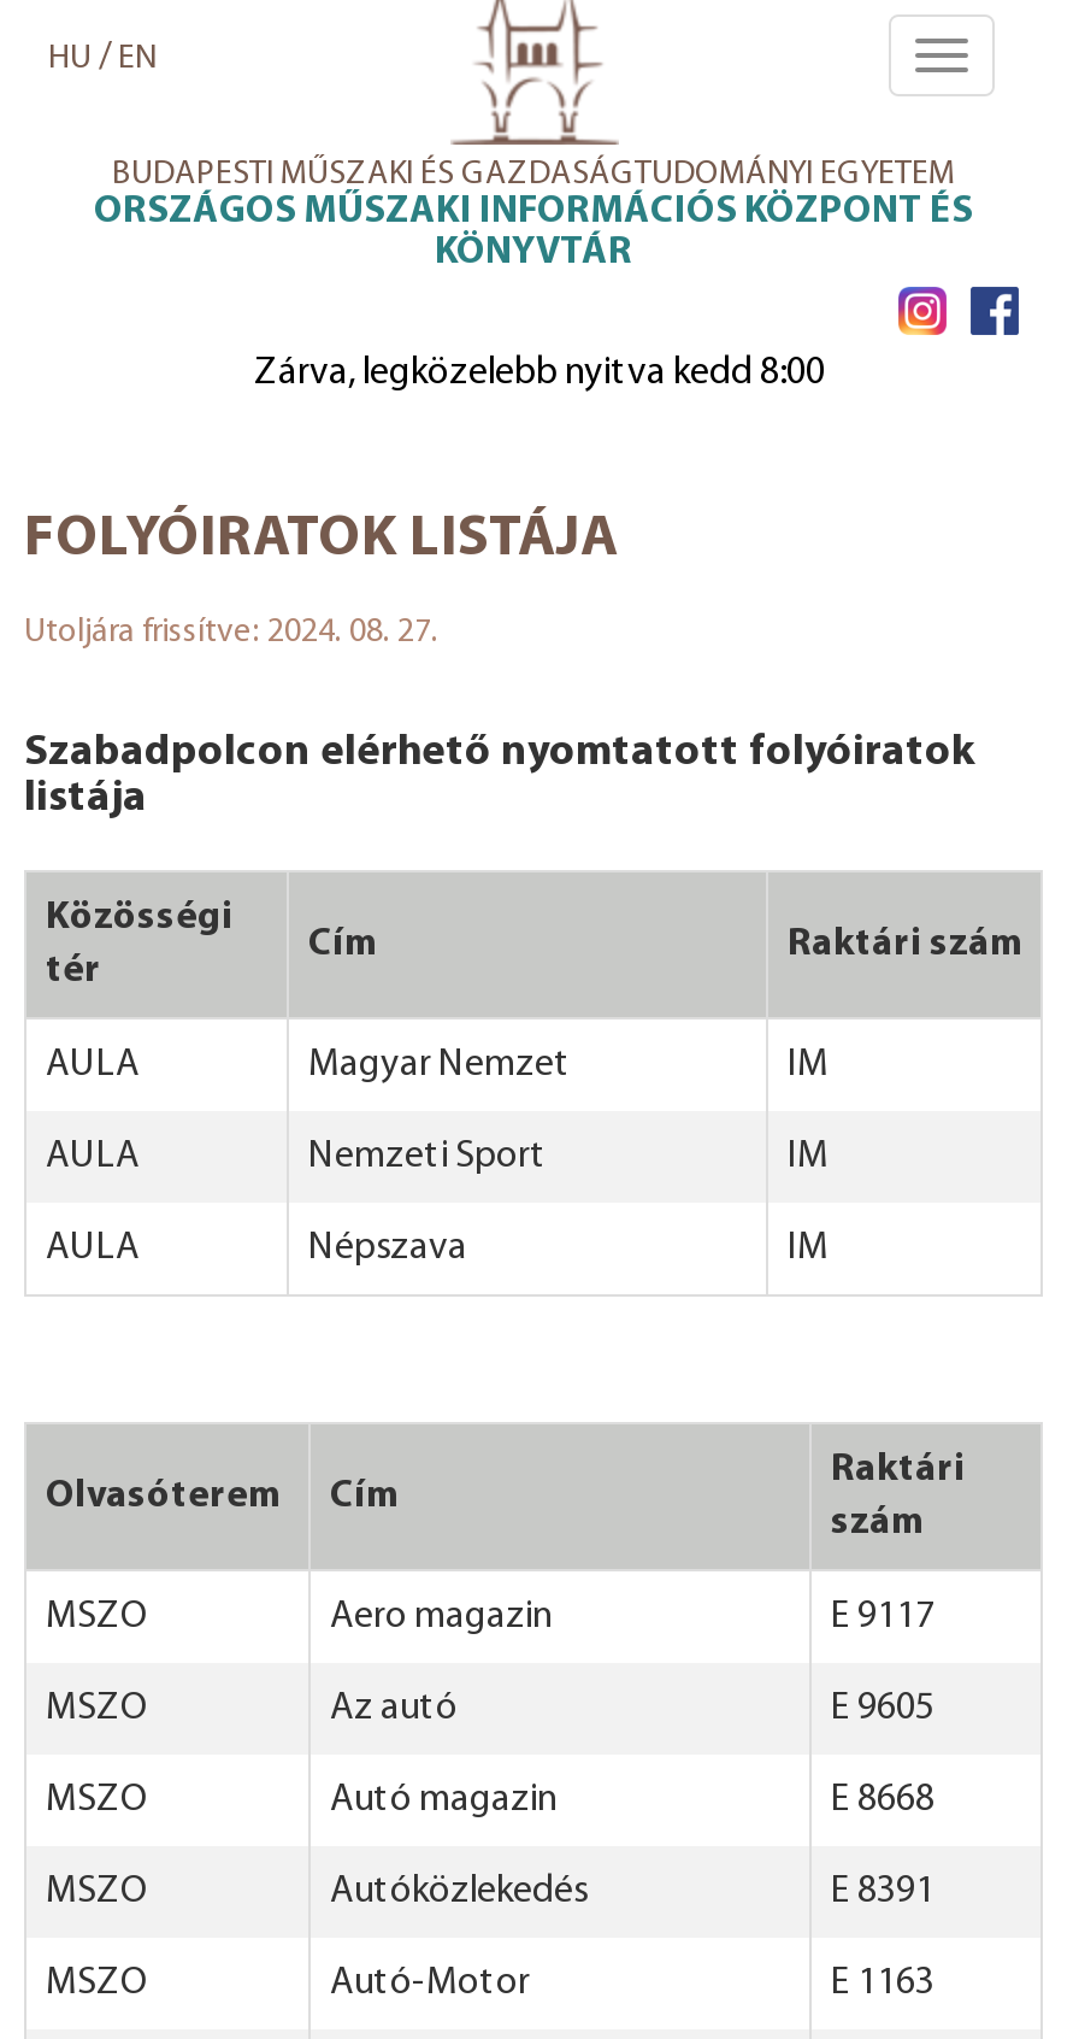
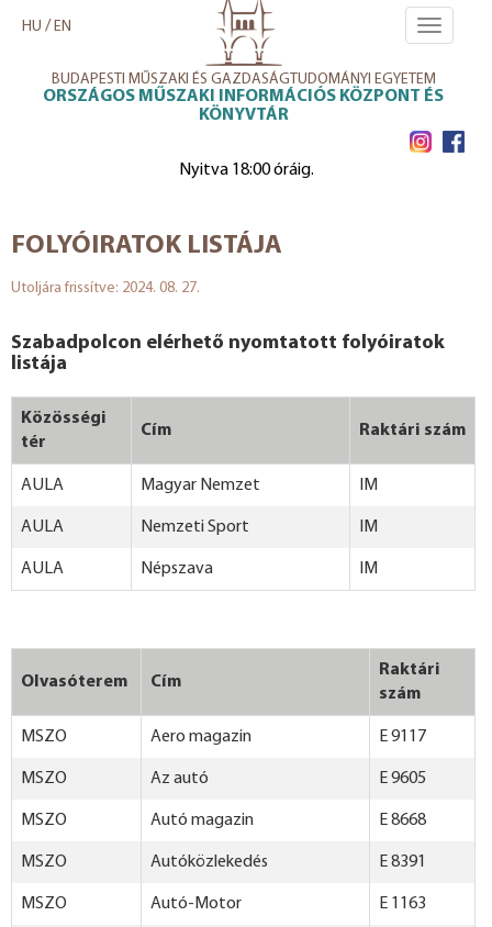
[254,354,825,393] Zárva, legközelebb nyitva kedd 8:00 -> [178,161,314,179] Nyitva 18:00 óráig.

